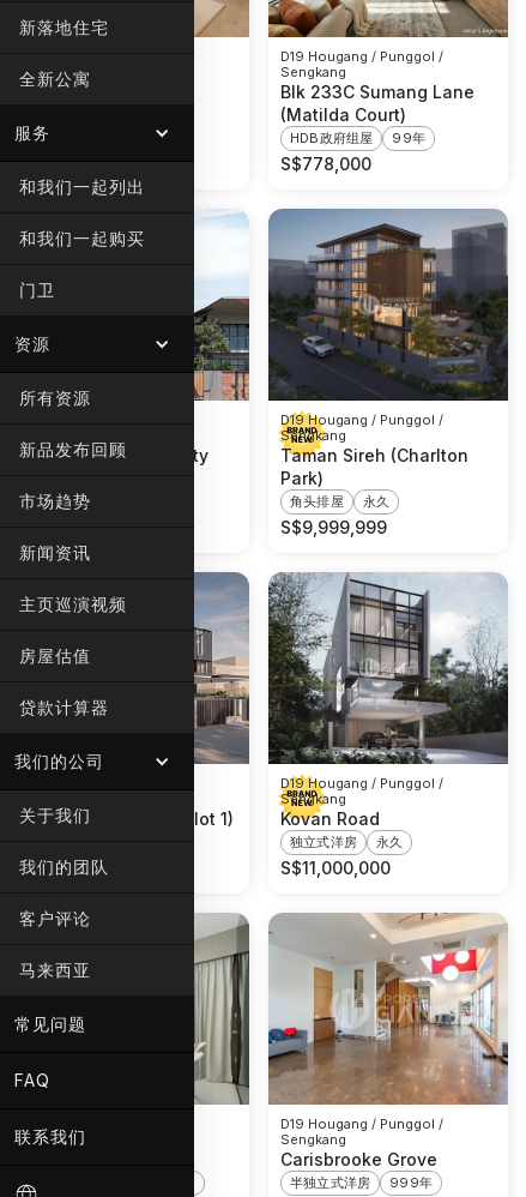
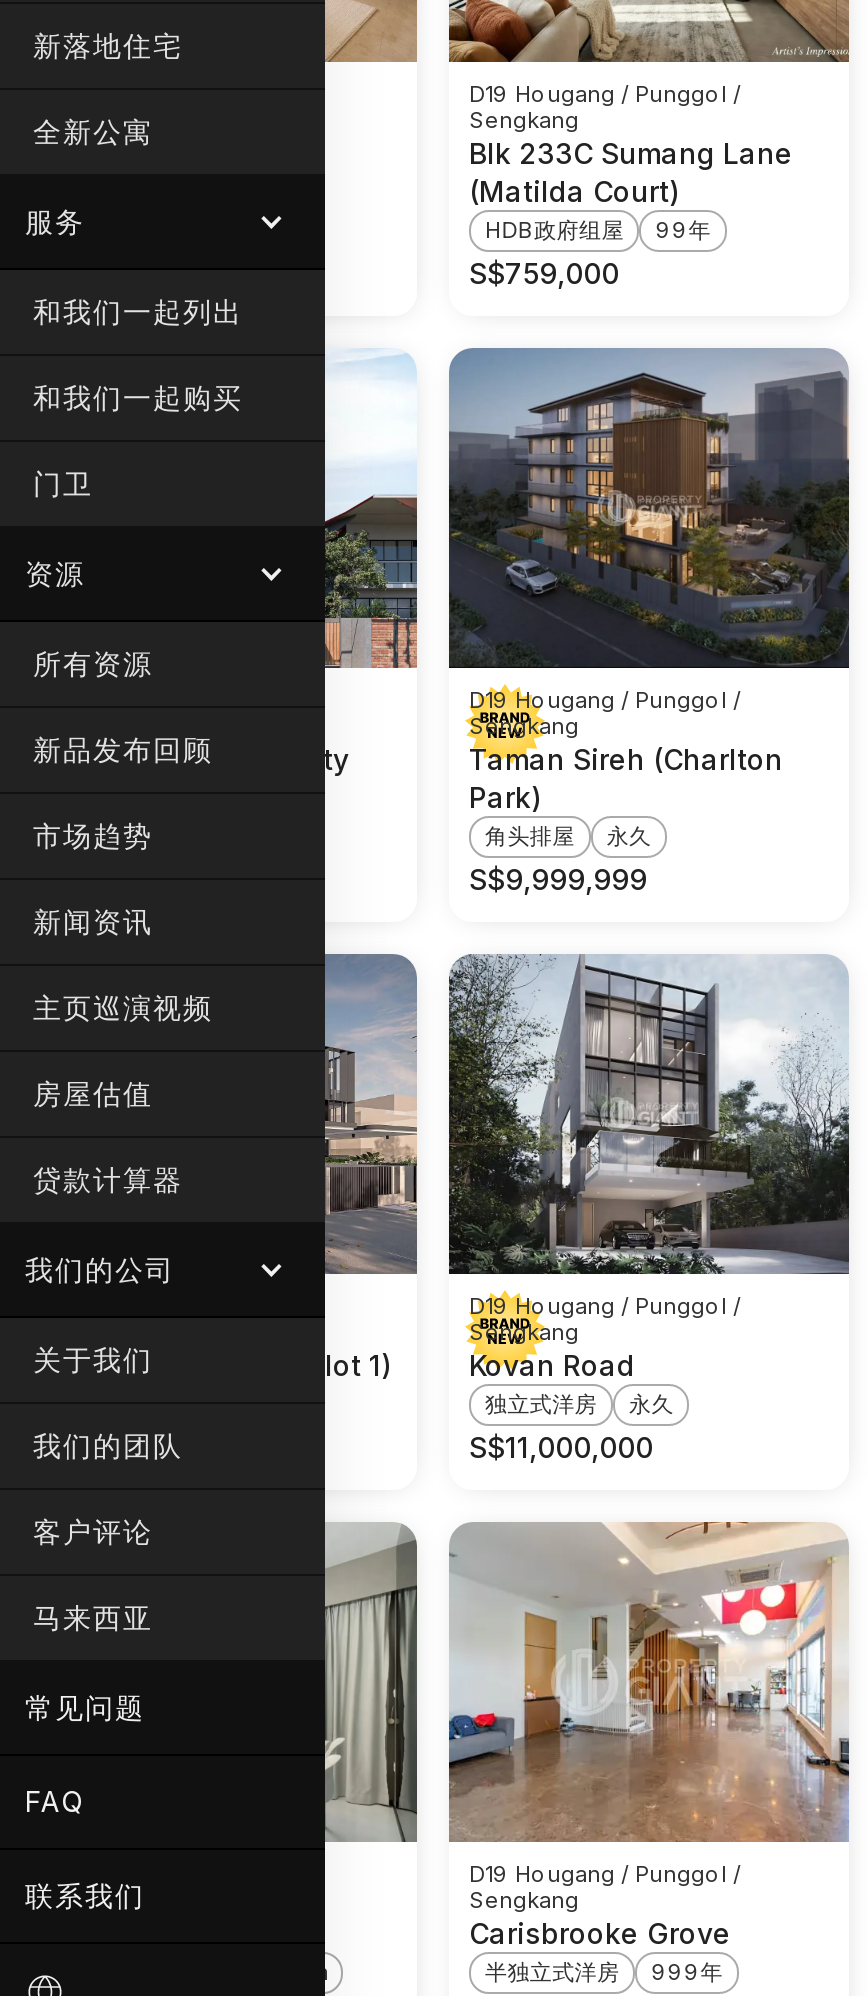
[280,154,371,174] S$778,000 -> [469,256,619,290] S$759,000

